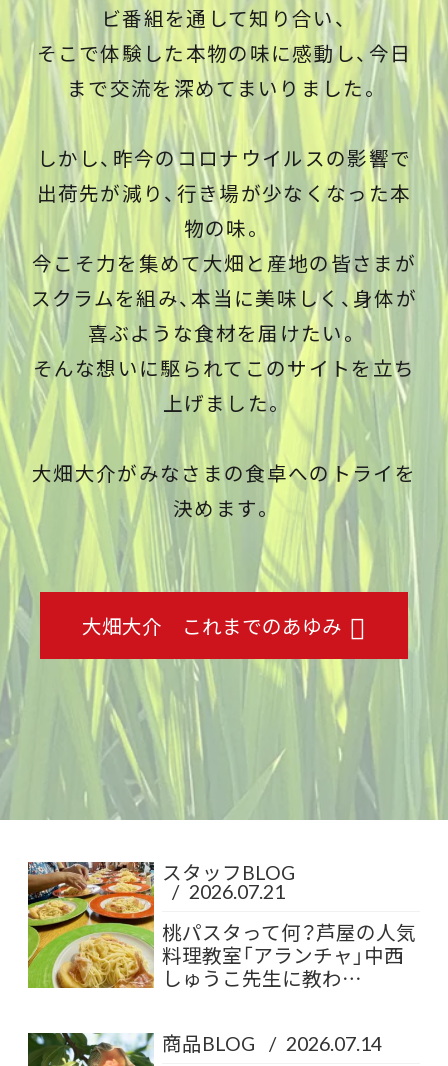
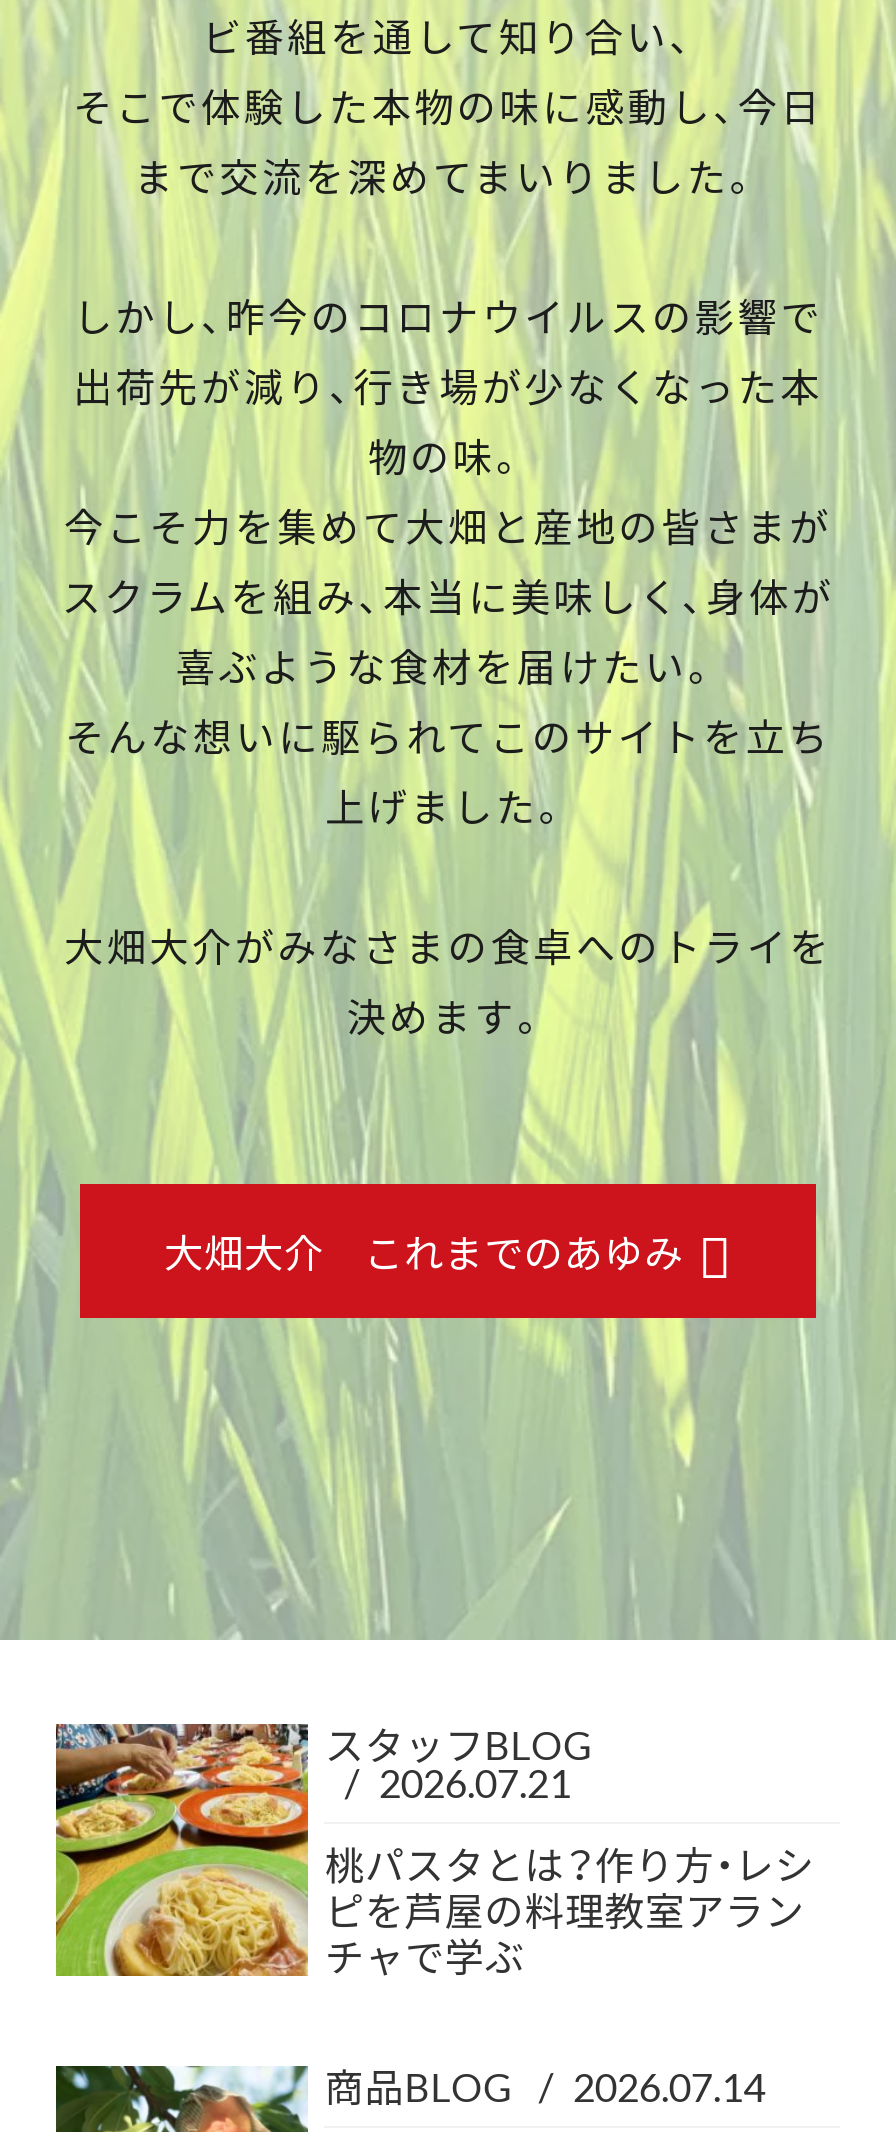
[162,917,416,992] 桃パスタって何？芦屋の人気 | 料理教室「アランチャ」中西 | しゅうこ先生に教わ… -> [325,1834,815,1984] 桃パスタとは？作り方・レシ | ピを芦屋の料理教室アラン | チャで学ぶ

